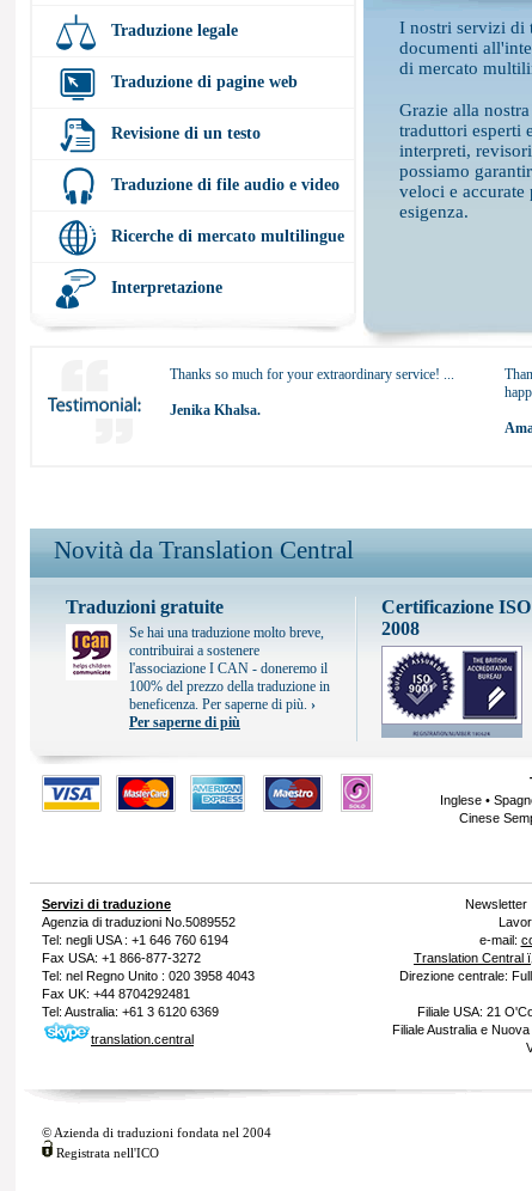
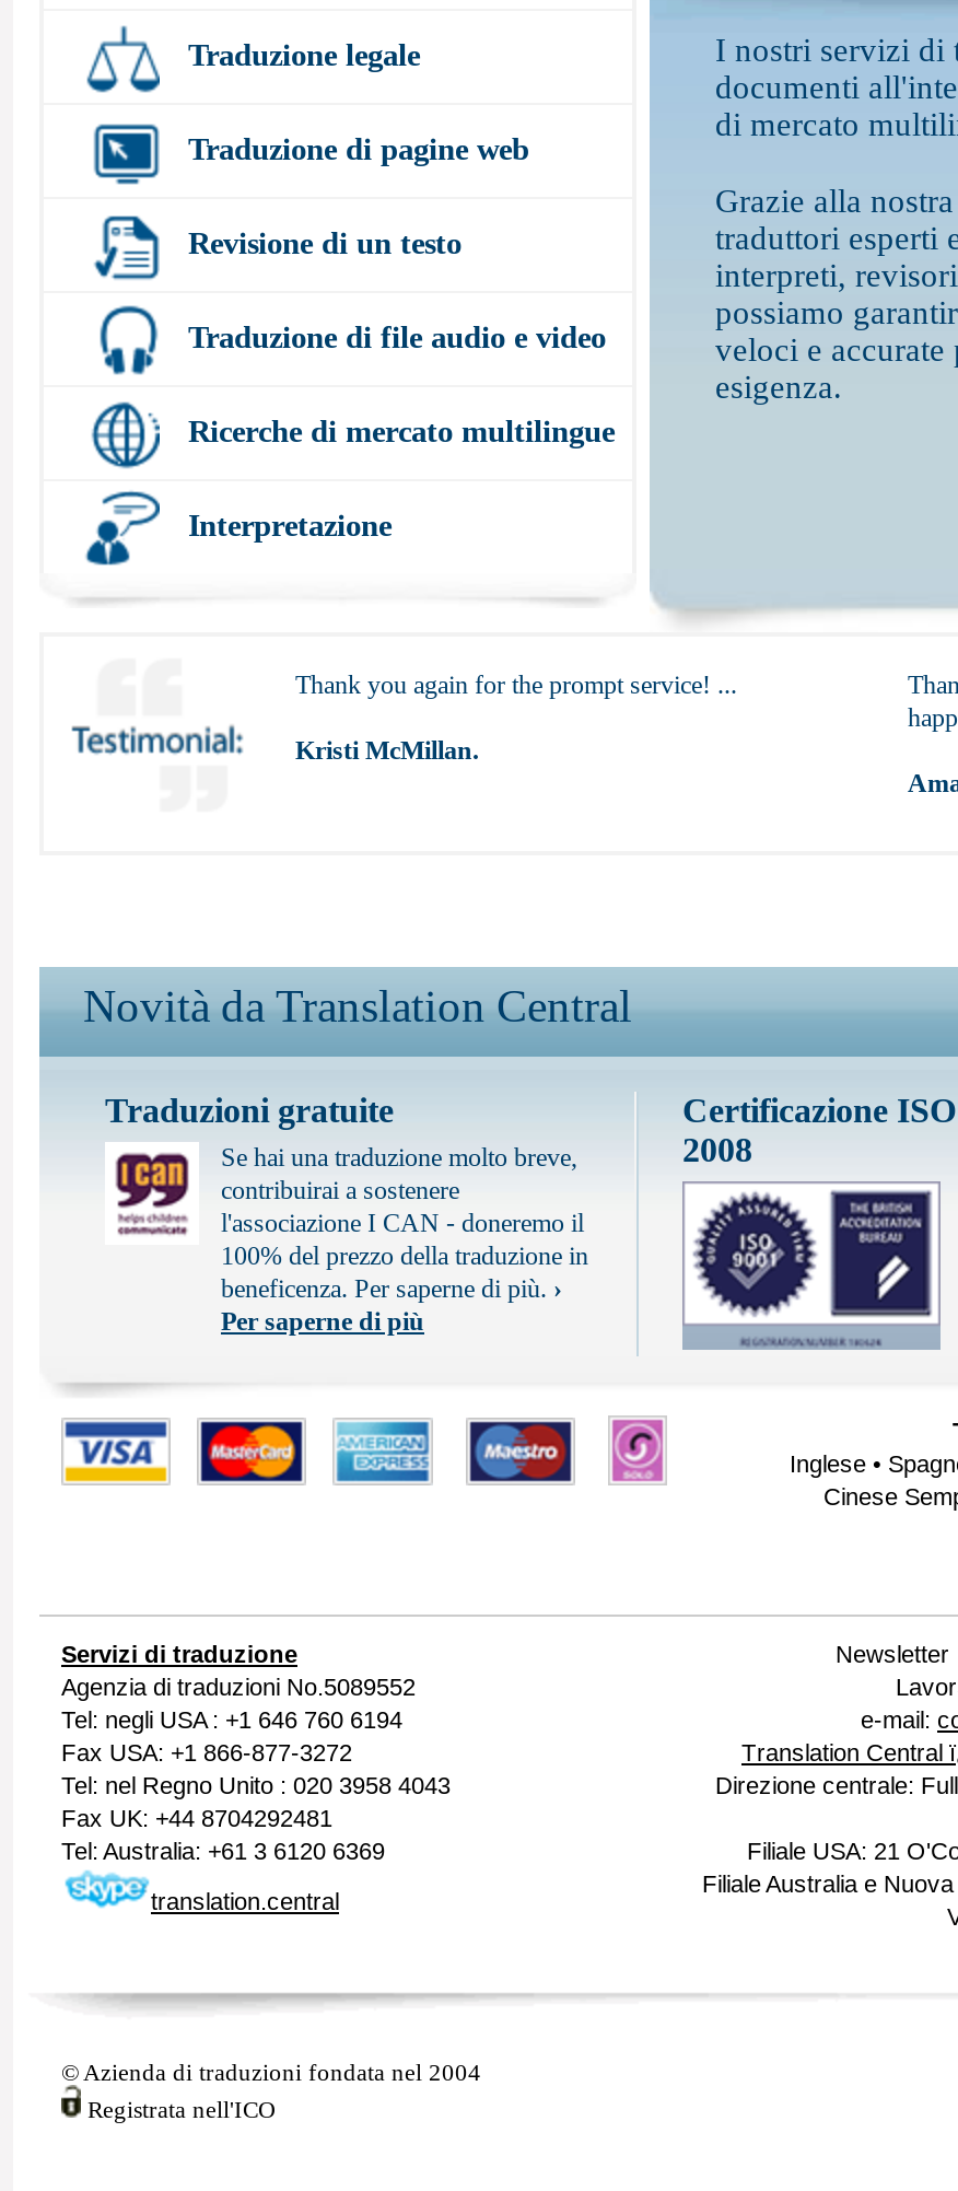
[170,366,454,383] Thanks so much for your extraordinary service! ... -> [295,669,737,700] Thank you again for the prompt service! ...
[170,402,261,419] Jenika Khalsa. -> [295,735,479,766] Kristi McMillan.

